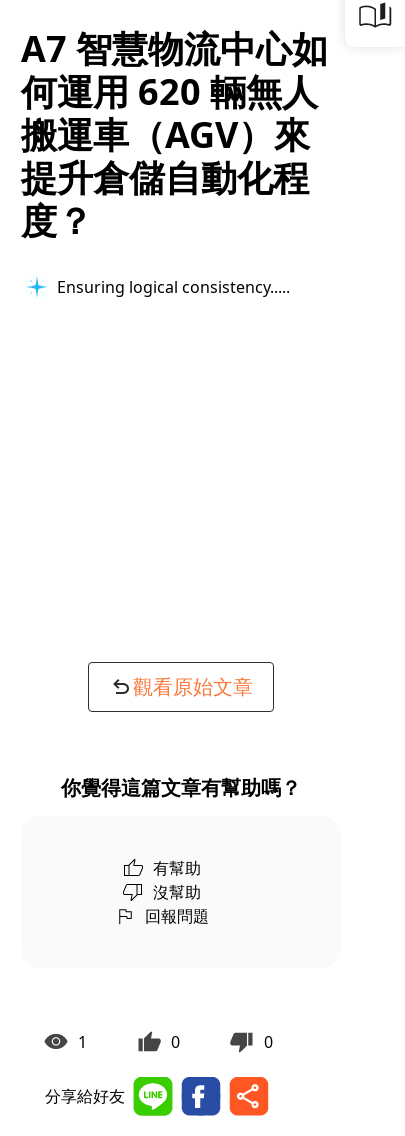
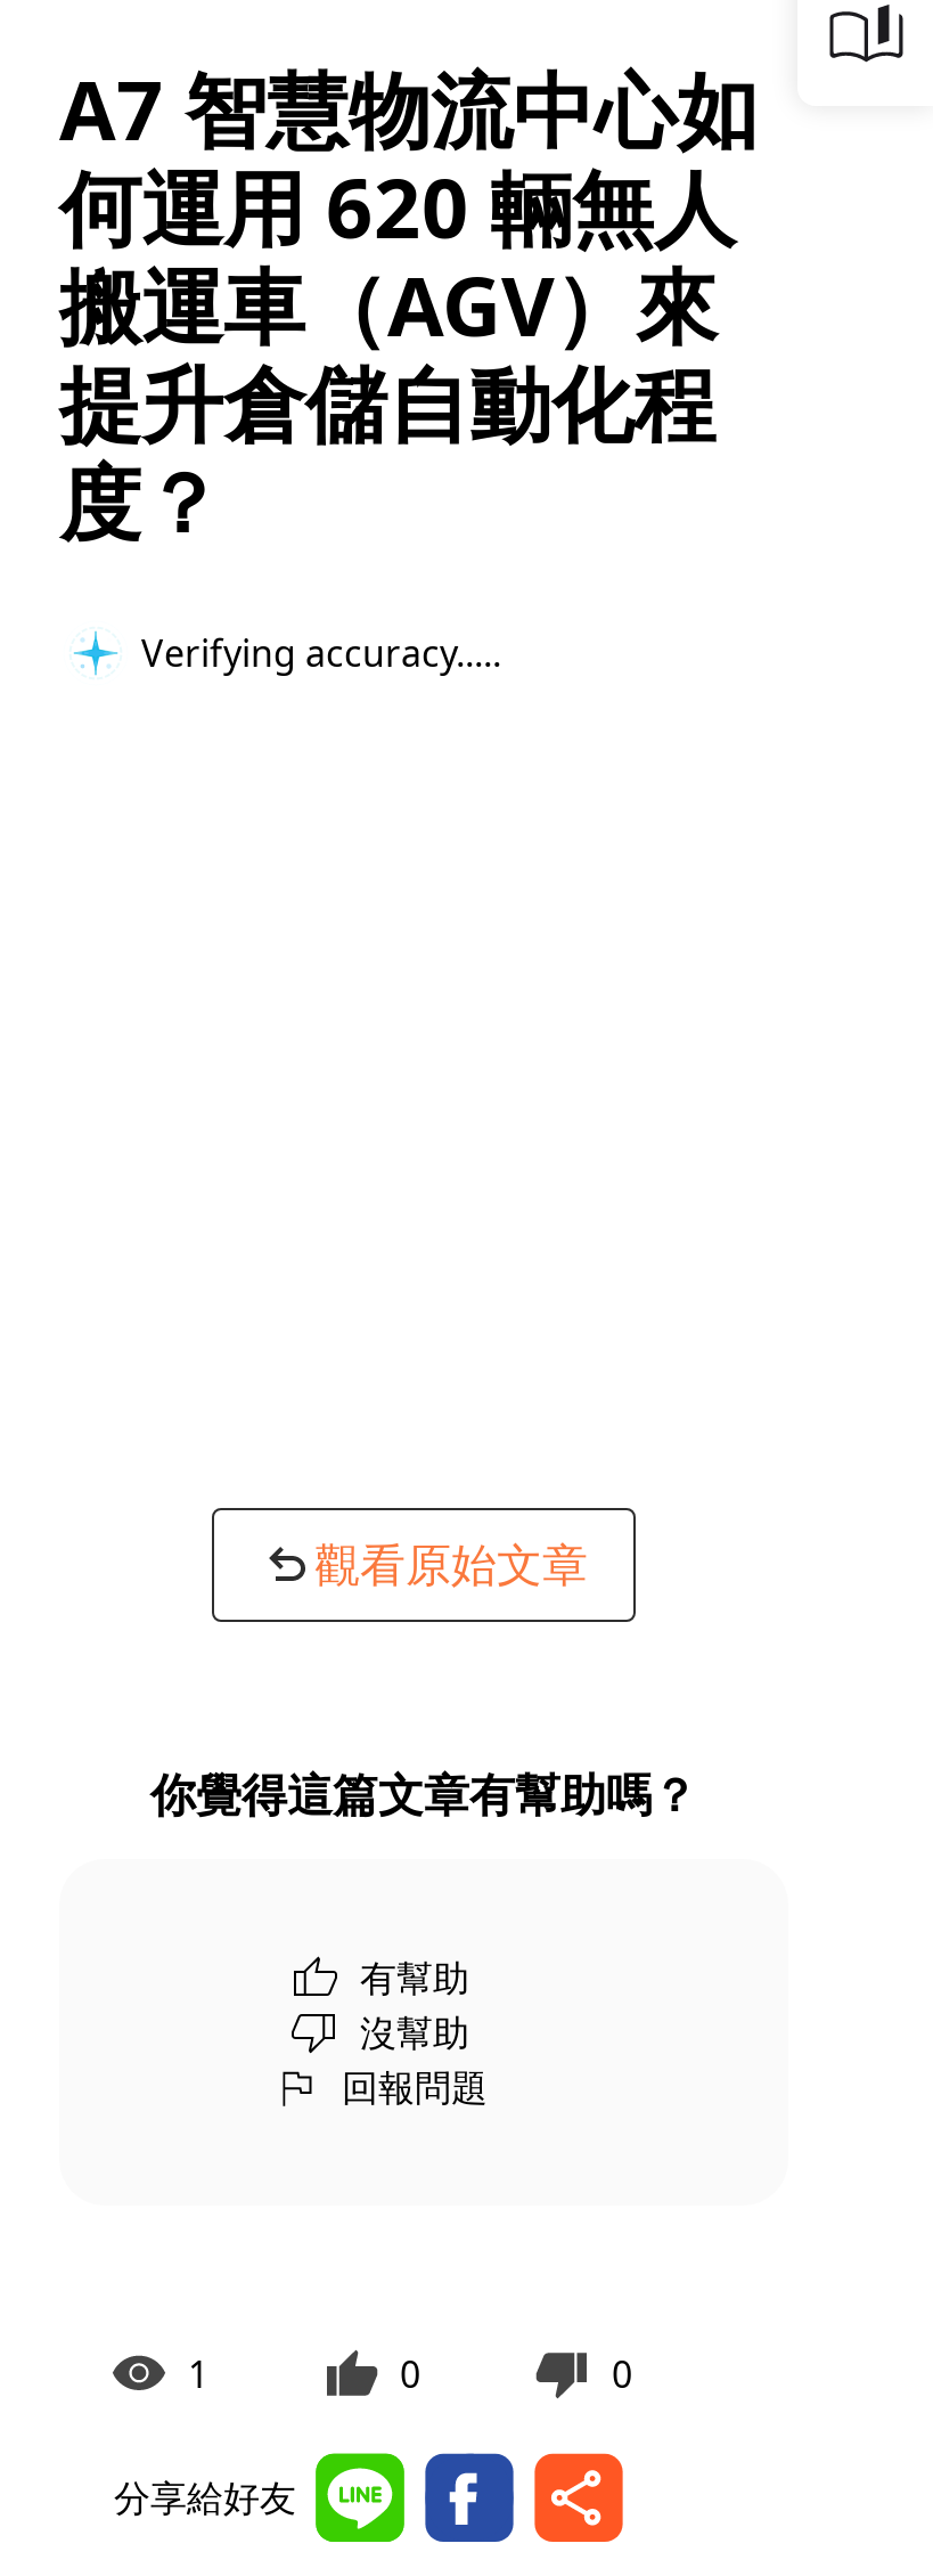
[57,275,282,297] Ensuring logical consistency... -> [141,627,483,677] Verifying accuracy...

